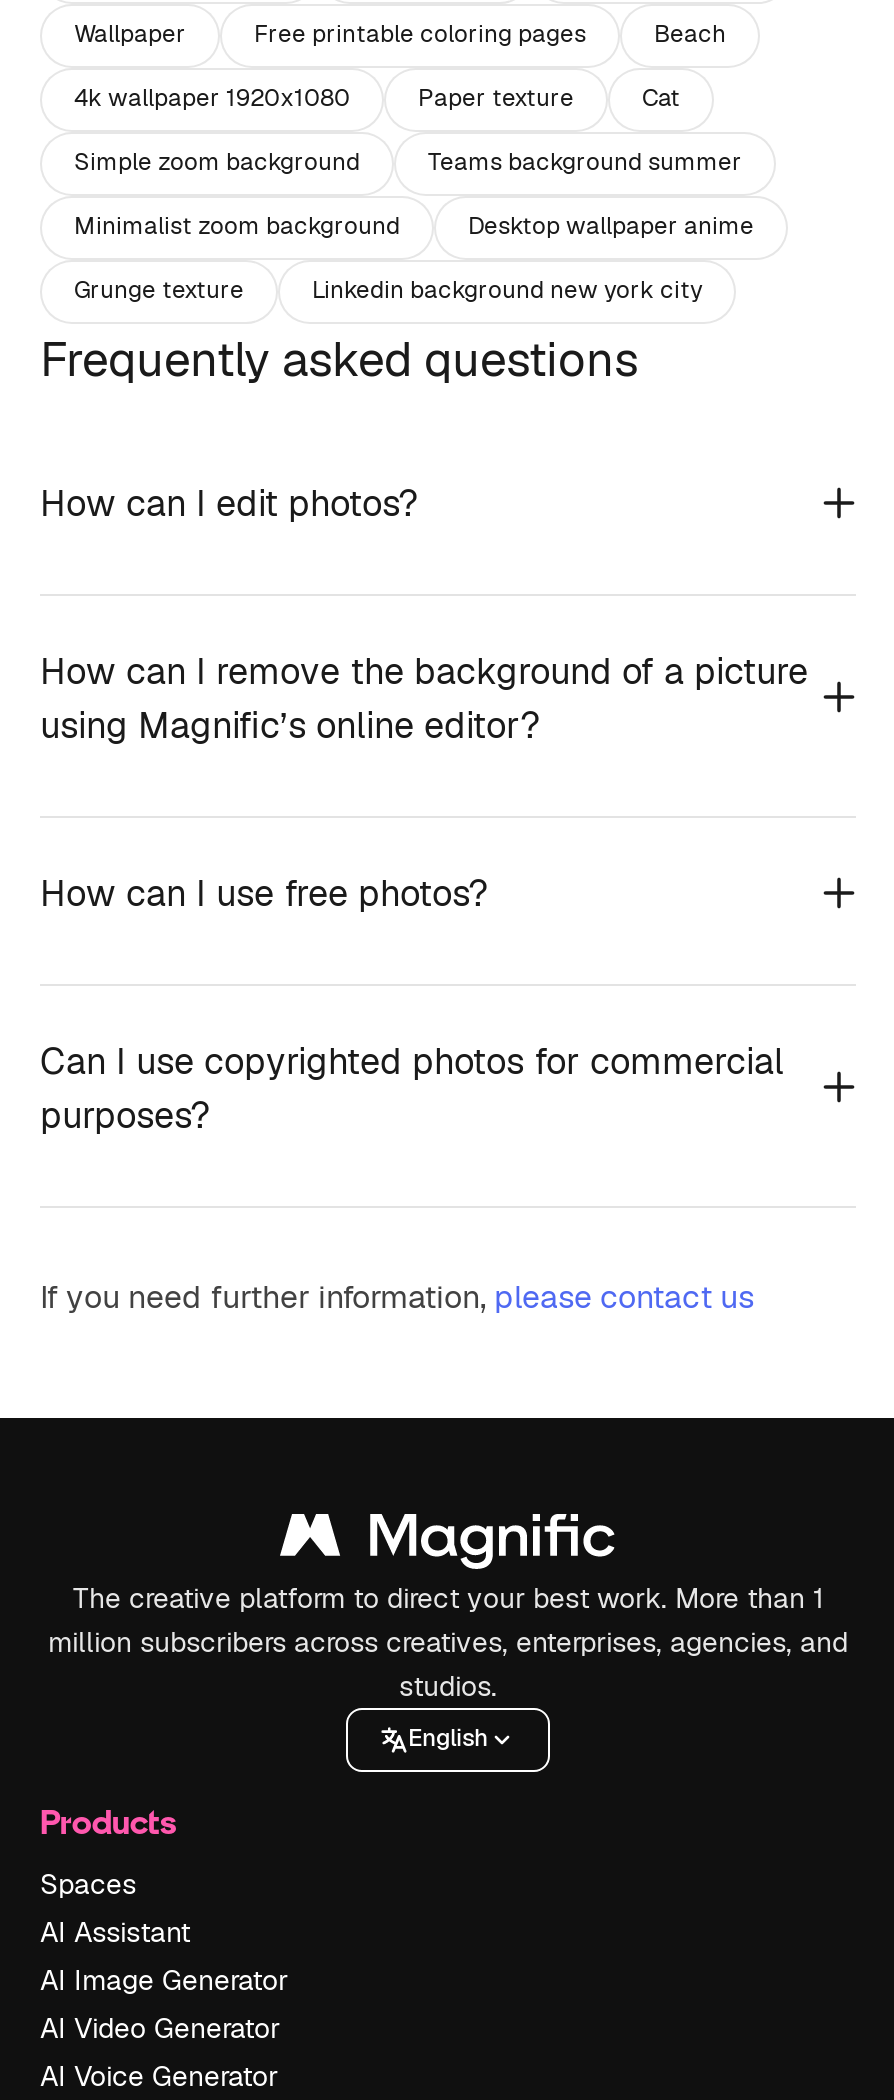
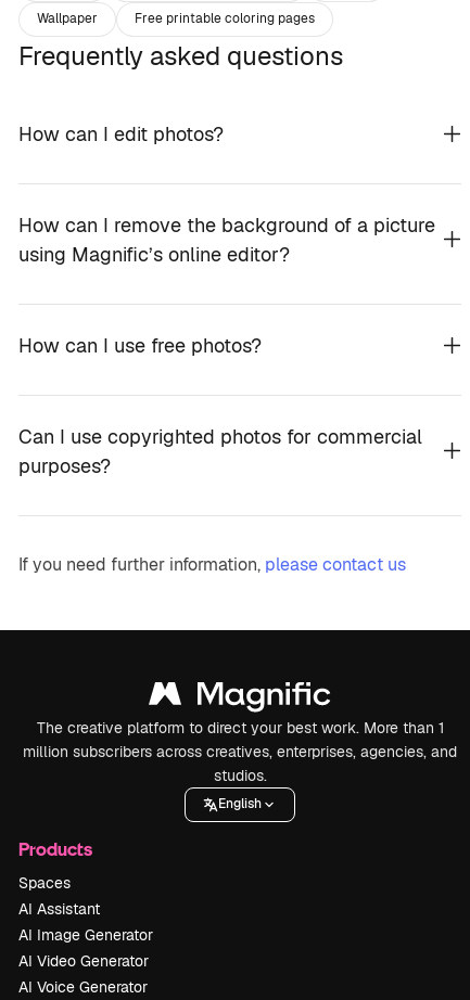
[74,19,754,307] Beach | 4k wallpaper 1920x1080 | Paper texture | Cat | Simple zoom background | Teams background summer | Minimalist zoom background | Desktop wallpaper anime | Grunge texture | Linkedin background new york city -> none

